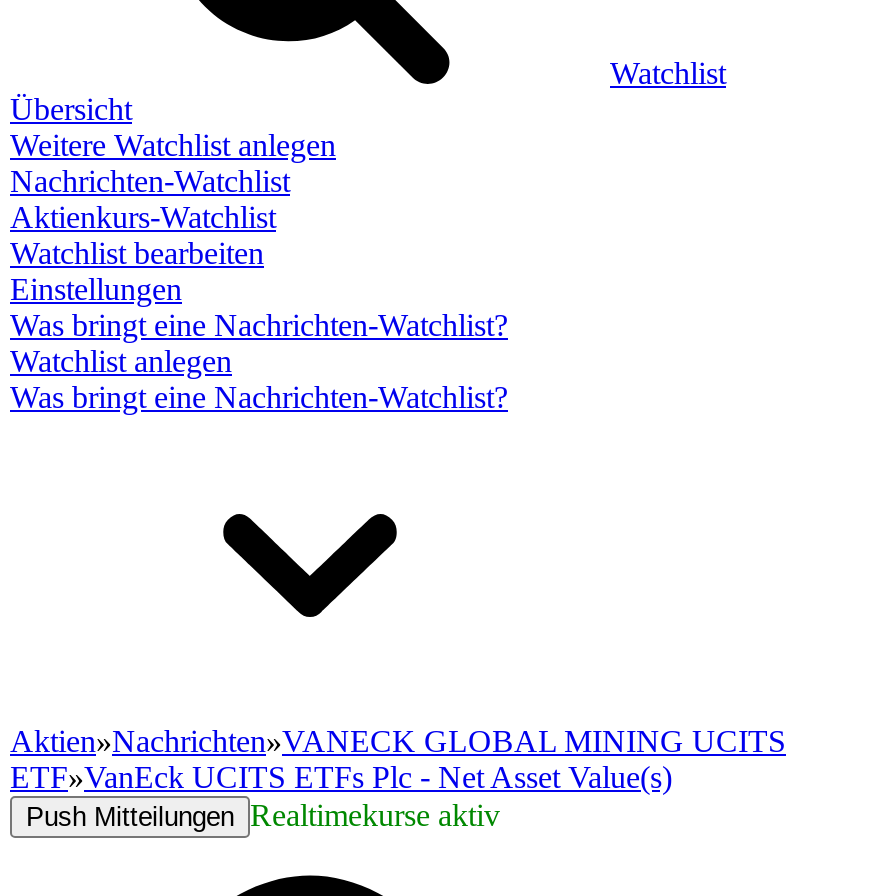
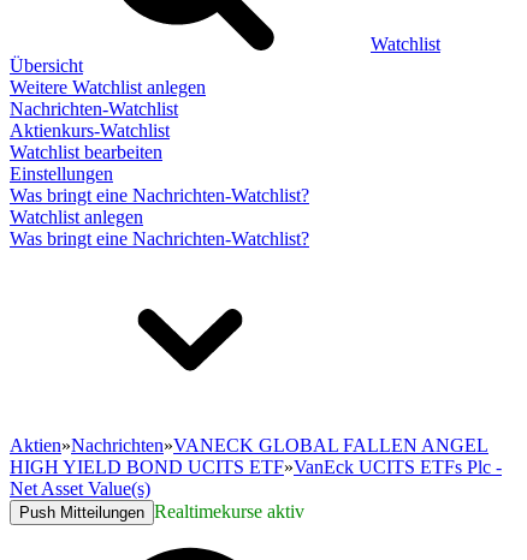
[10,724,786,794] Aktien»Nachrichten»VANECK GLOBAL MINING UCITS | ETF»VanEck UCITS ETFs Plc - Net Asset Value(s) -> [10,435,502,499] Aktien»Nachrichten»VANECK GLOBAL FALLEN ANGEL | HIGH YIELD BOND UCITS ETF»VanEck UCITS ETFs Plc - | Net Asset Value(s)

